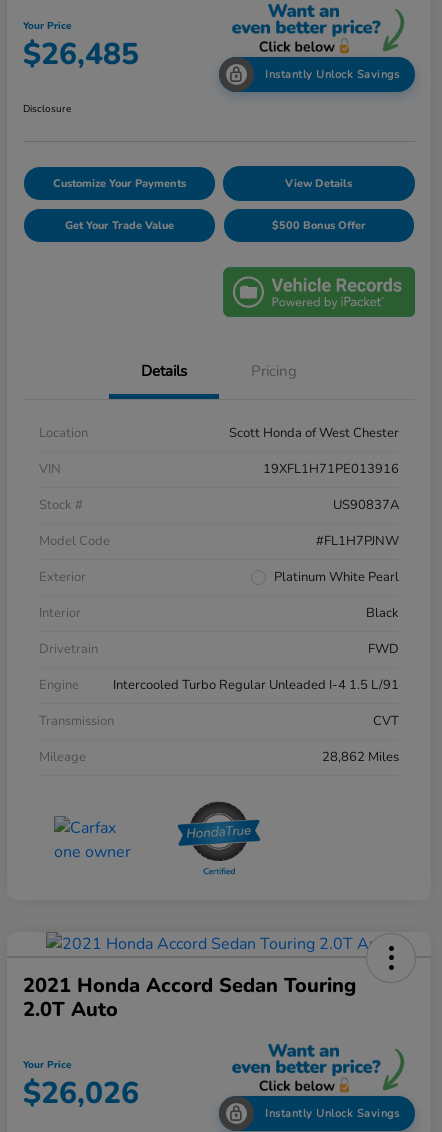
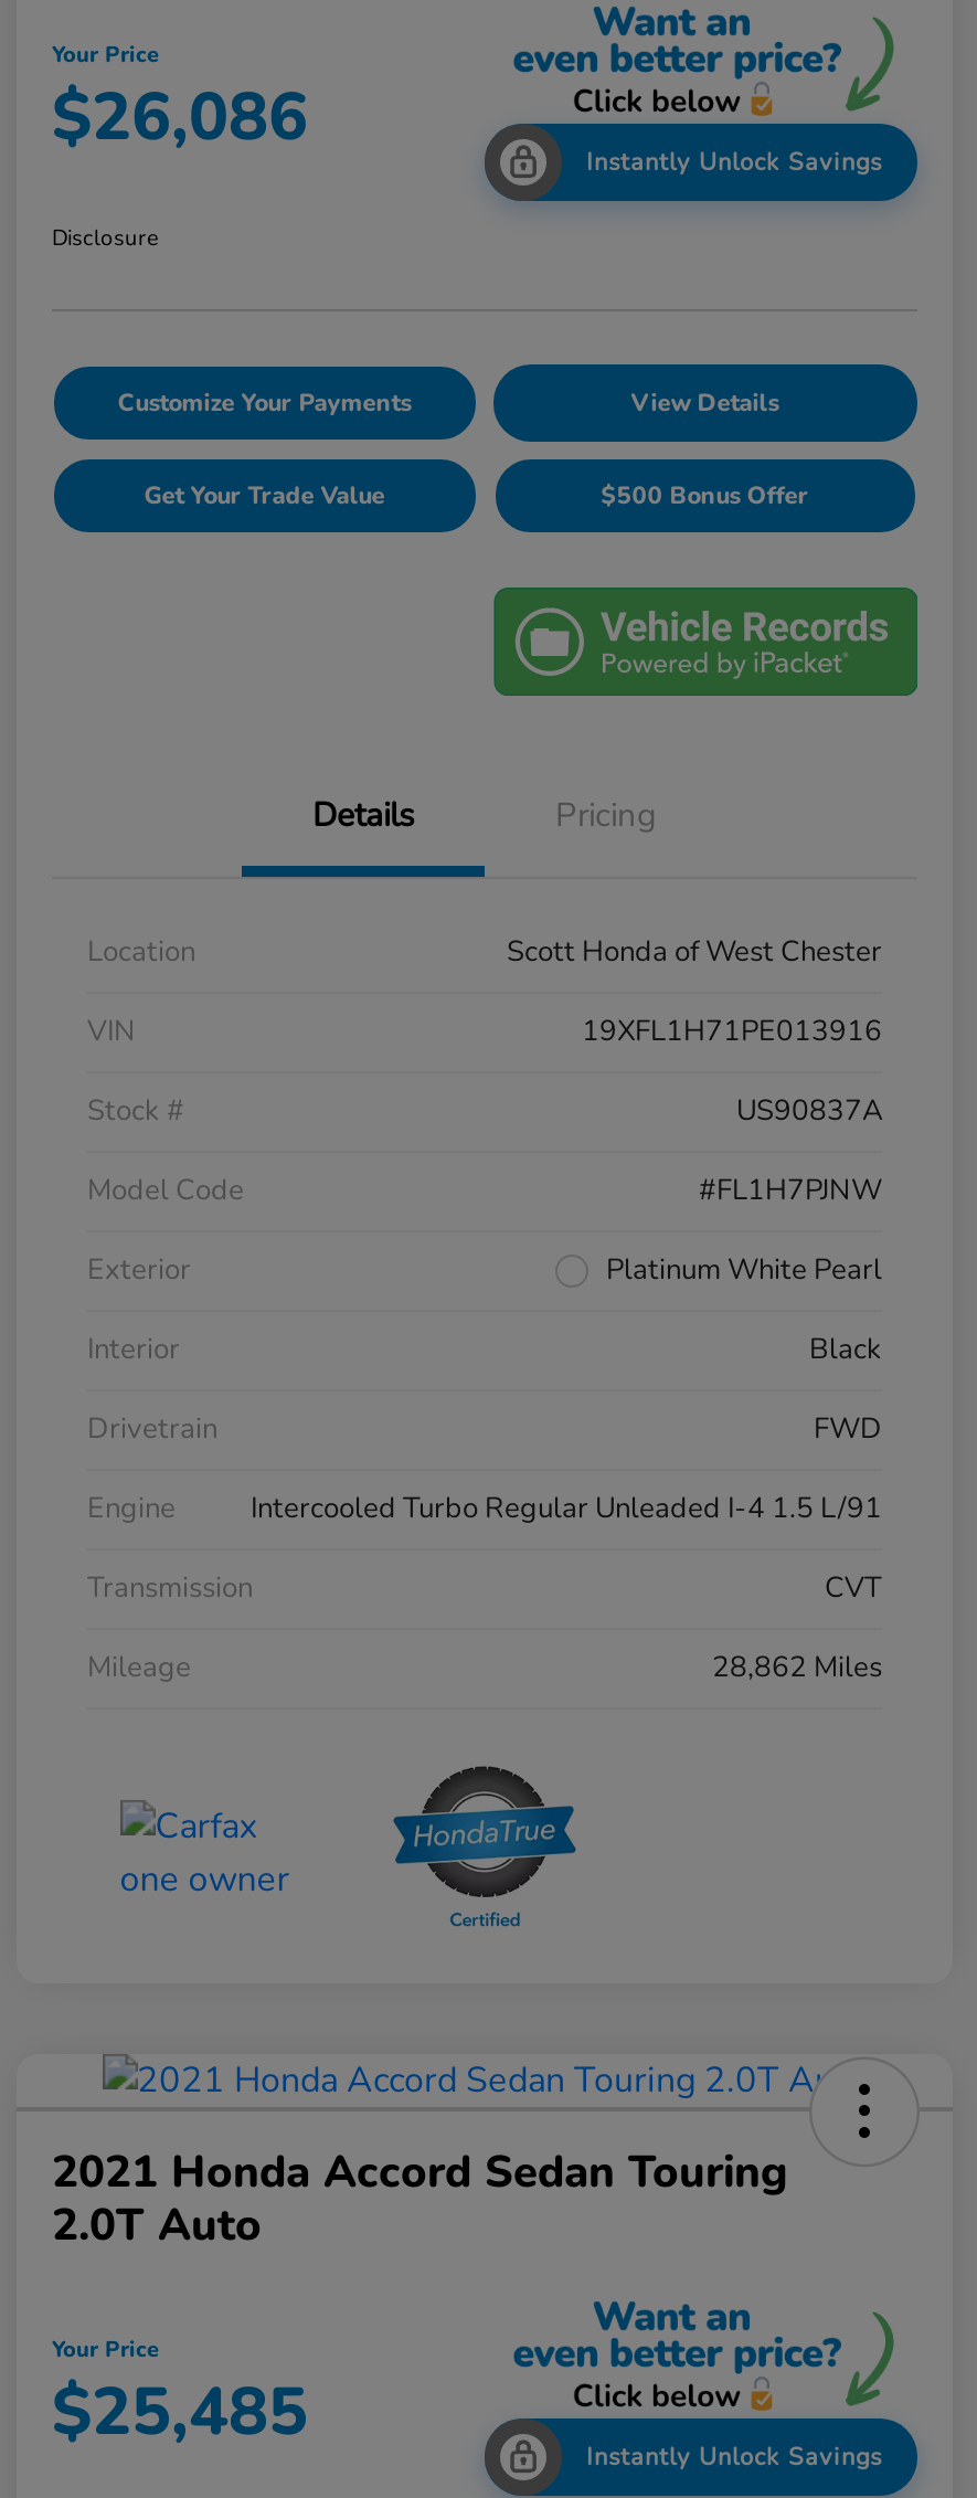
[23,34,139,75] $26,485 -> [52,73,308,163] $26,086
[23,1073,139,1114] $26,026 -> [52,2369,308,2459] $25,485

